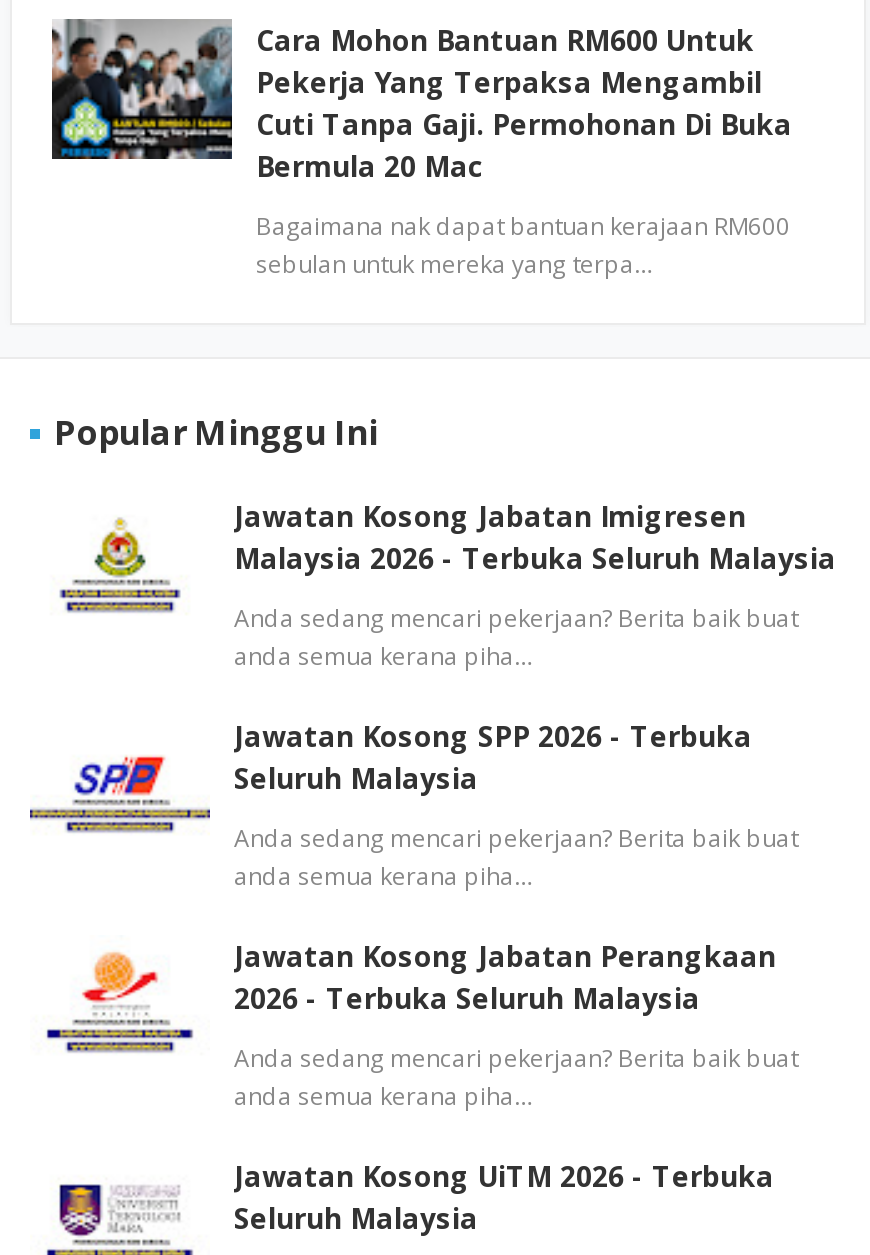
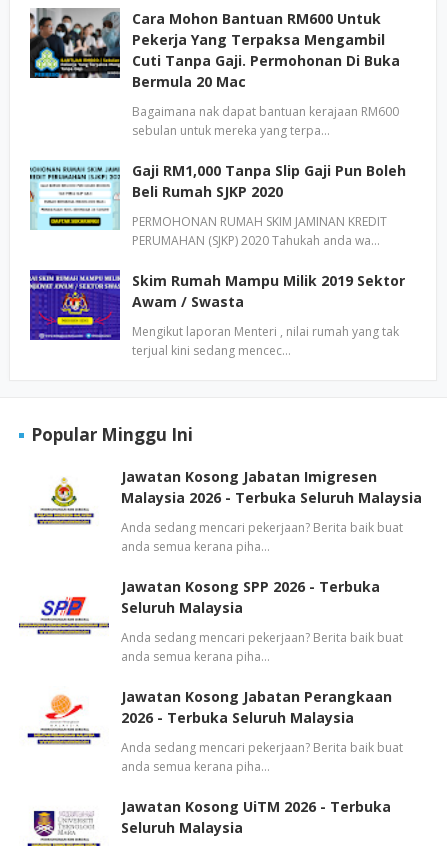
none -> [29,160,406,359] [image] | Gaji RM1,000 Tanpa Slip Gaji Pun Boleh | Beli Rumah SJKP 2020 | PERMOHONAN RUMAH SKIM JAMINAN KREDIT | PERUMAHAN (SJKP) 2020 Tahukah anda wa… | Skim Rumah Mampu Milik 2019 Sektor | Awam / Swasta | Mengikut laporan Menteri , nilai rumah yang tak | terjual kini sedang mencec…
none -> [29,258,118,341] [image]

